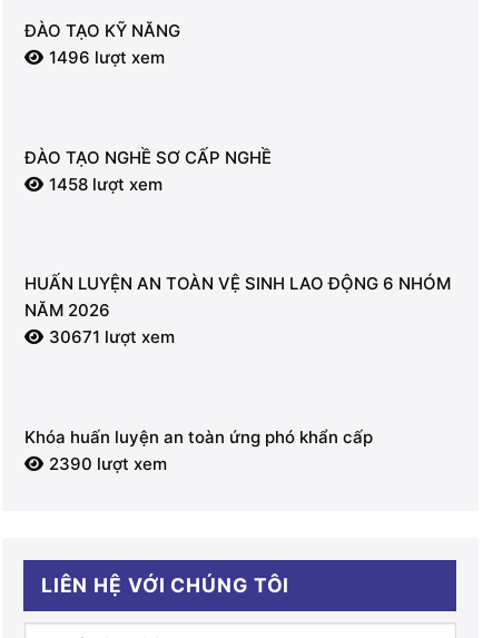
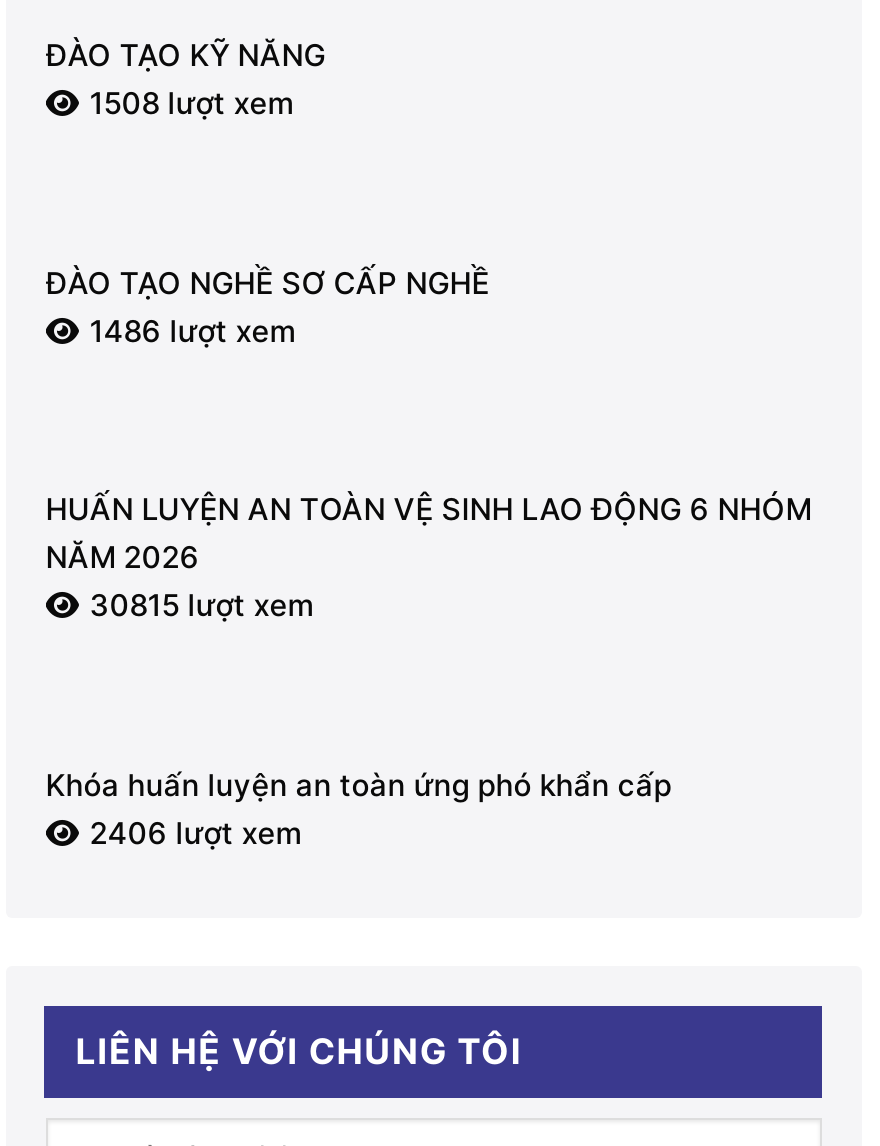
[49,47,164,68] 1496 lượt xem -> [90,84,294,122] 1508 lượt xem
[49,173,162,194] 1458 lượt xem -> [90,311,296,349] 1486 lượt xem
[49,327,175,348] 30671 lượt xem -> [90,587,314,625] 30815 lượt xem
[49,454,167,475] 2390 lượt xem -> [90,815,302,853] 2406 lượt xem

